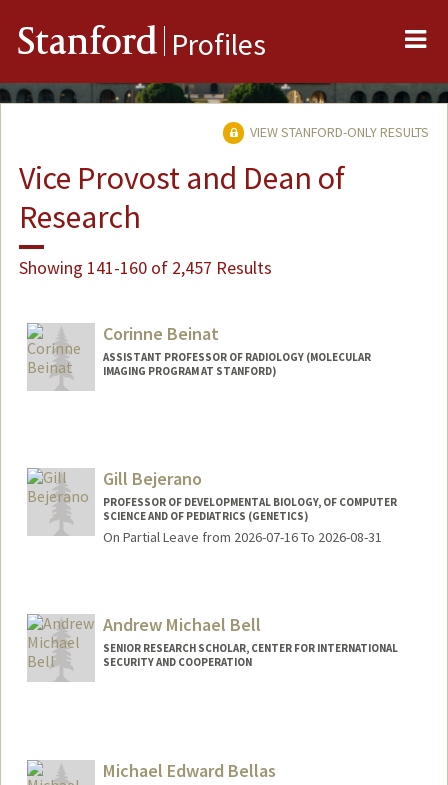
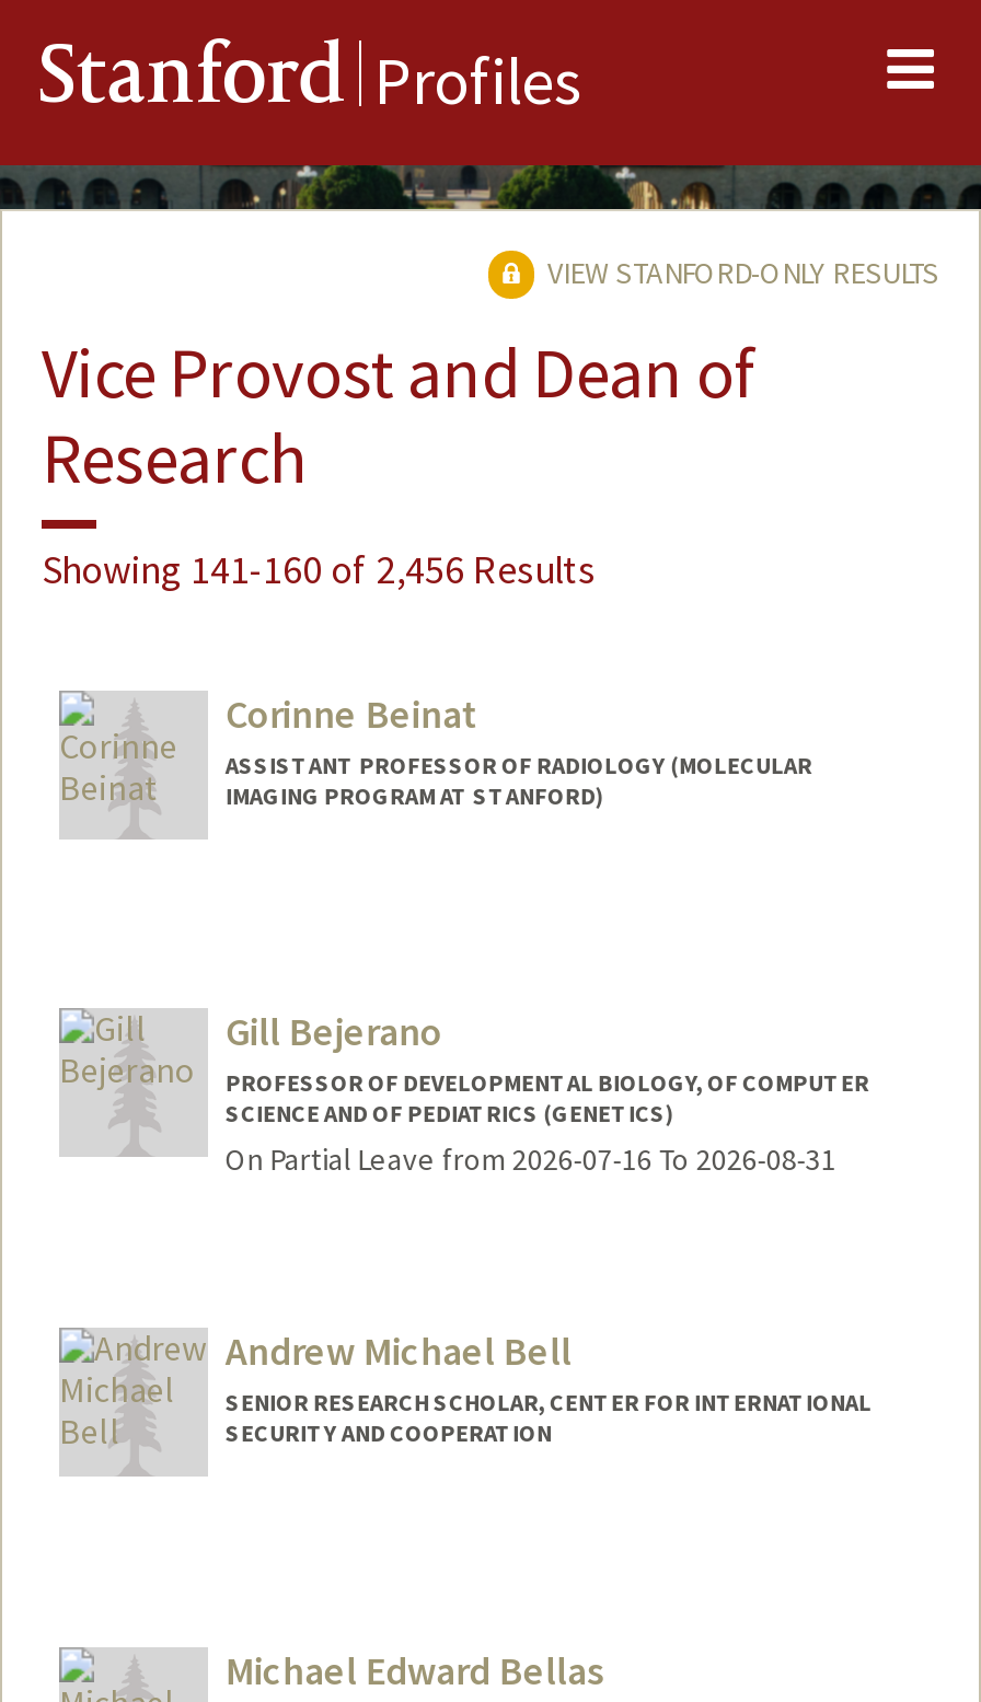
[19,256,272,279] Showing 141-160 of 2,457 Results -> [42,543,596,594] Showing 141-160 of 2,456 Results

